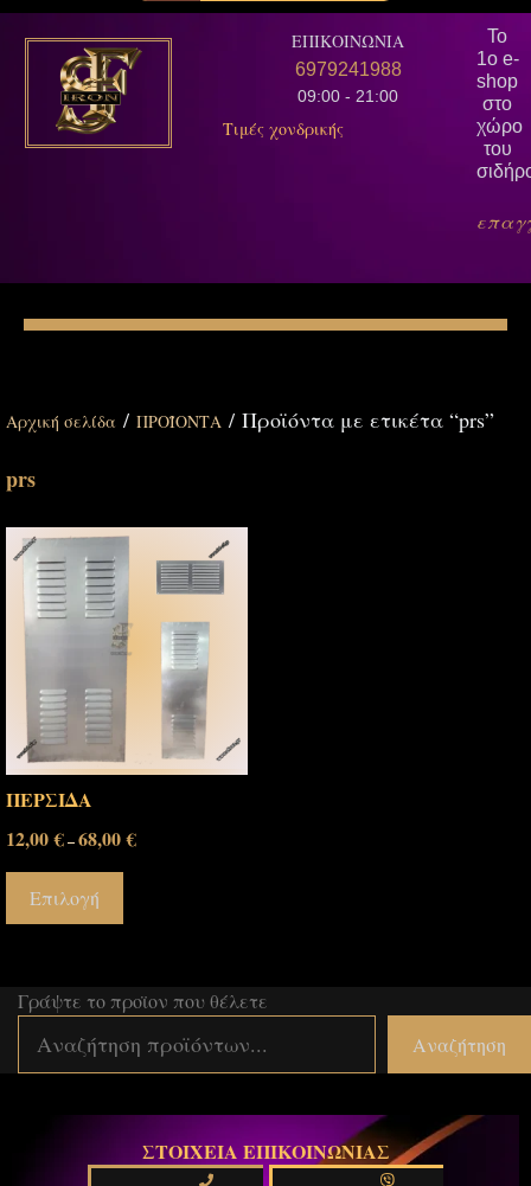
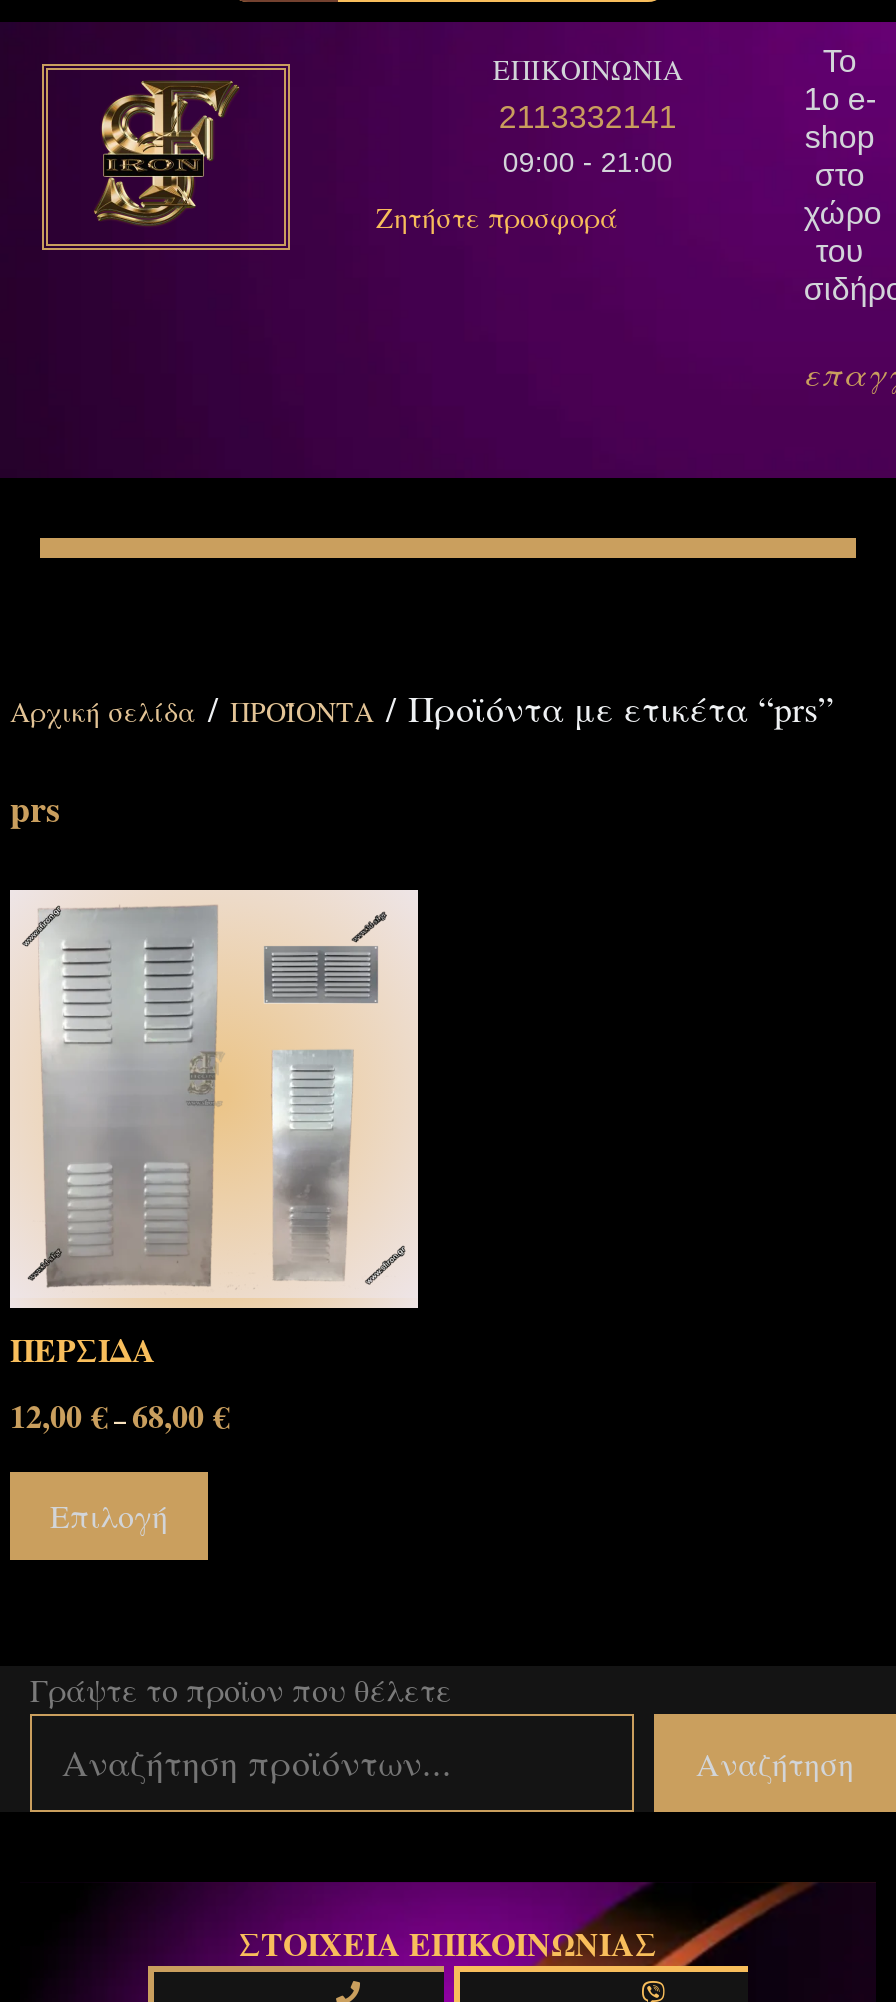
[295,59,402,79] 6979241988 -> [499,100,677,134] 2113332141
[223,117,344,140] Τιμές χονδρικής -> [376,198,618,236] Ζητήστε προσφορά

